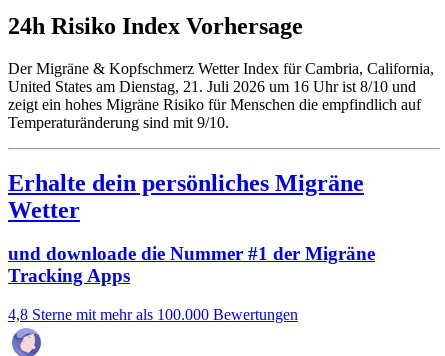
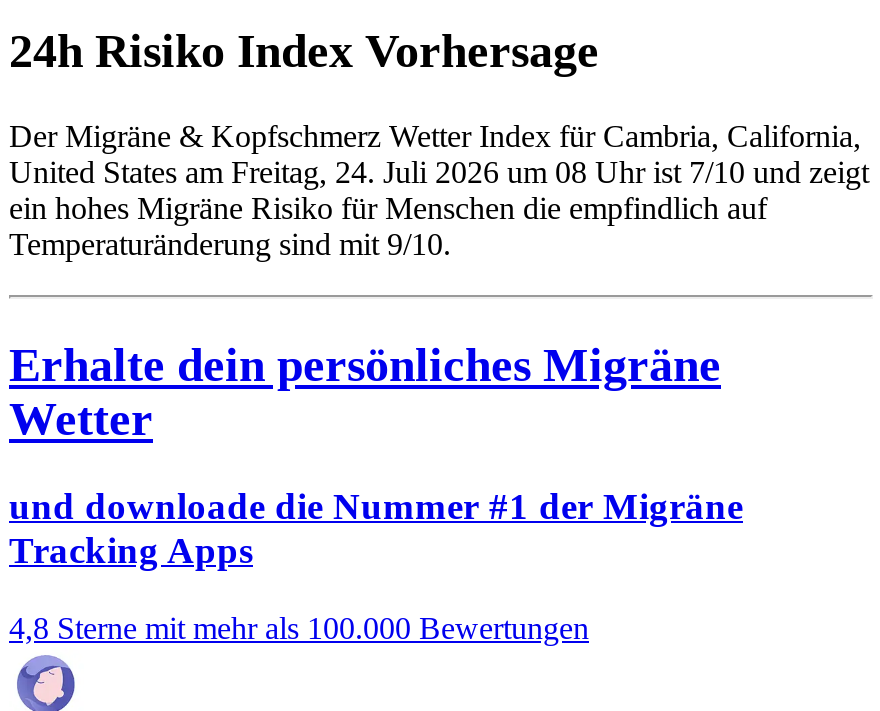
[8,78,421,113] United States am Dienstag, 21. Juli 2026 um 16 Uhr ist 8/10 und | zeigt ein hohes Migräne Risiko für Menschen die empfindlich auf -> [9,154,869,224] United States am Freitag, 24. Juli 2026 um 08 Uhr ist 7/10 und zeigt | ein hohes Migräne Risiko für Menschen die empfindlich auf

